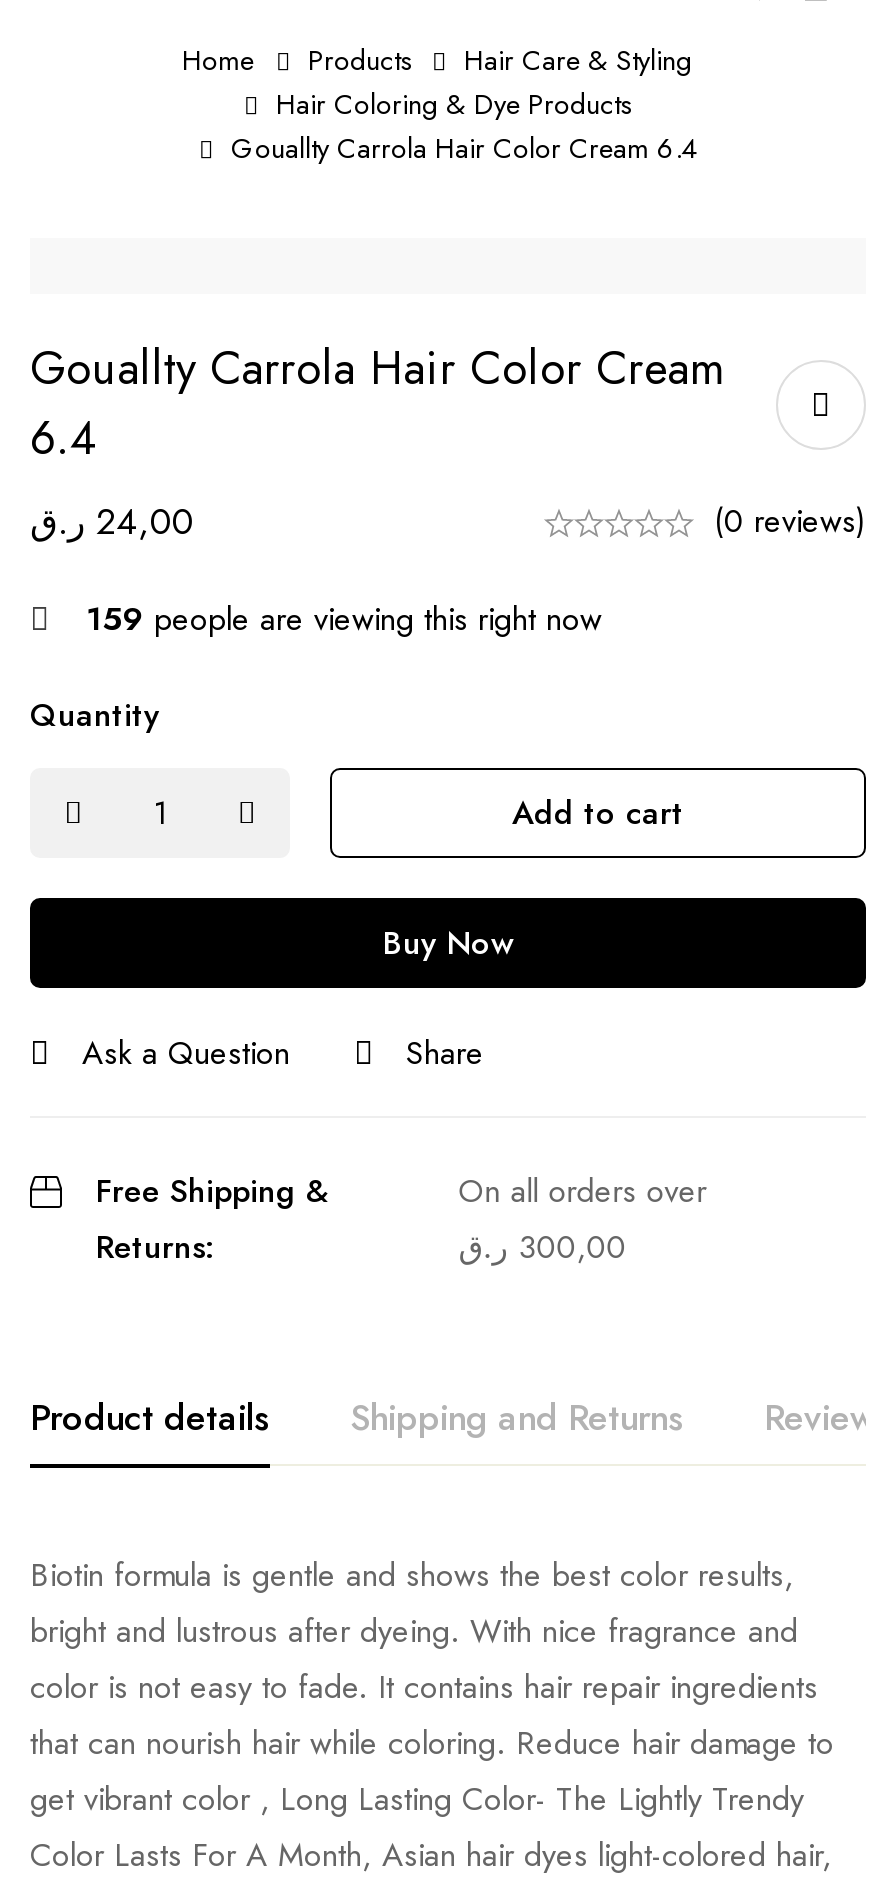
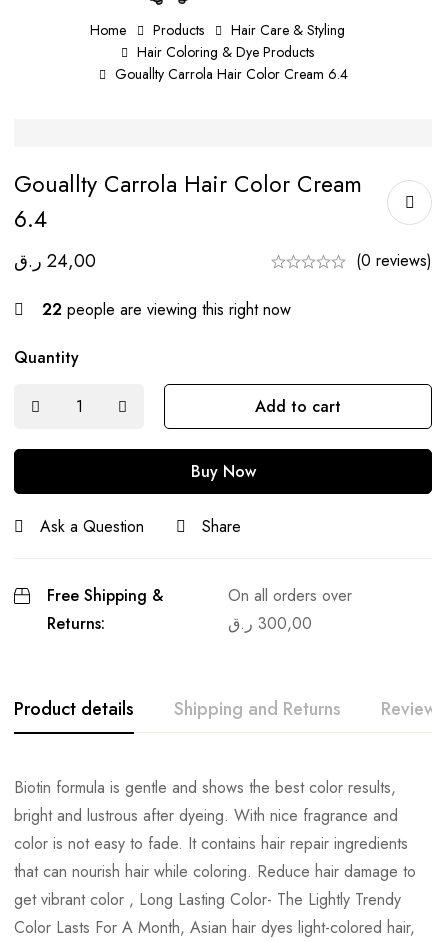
[86,597,602,643] 159 people are viewing this right now -> [42,298,291,321] 22 people are viewing this right now

